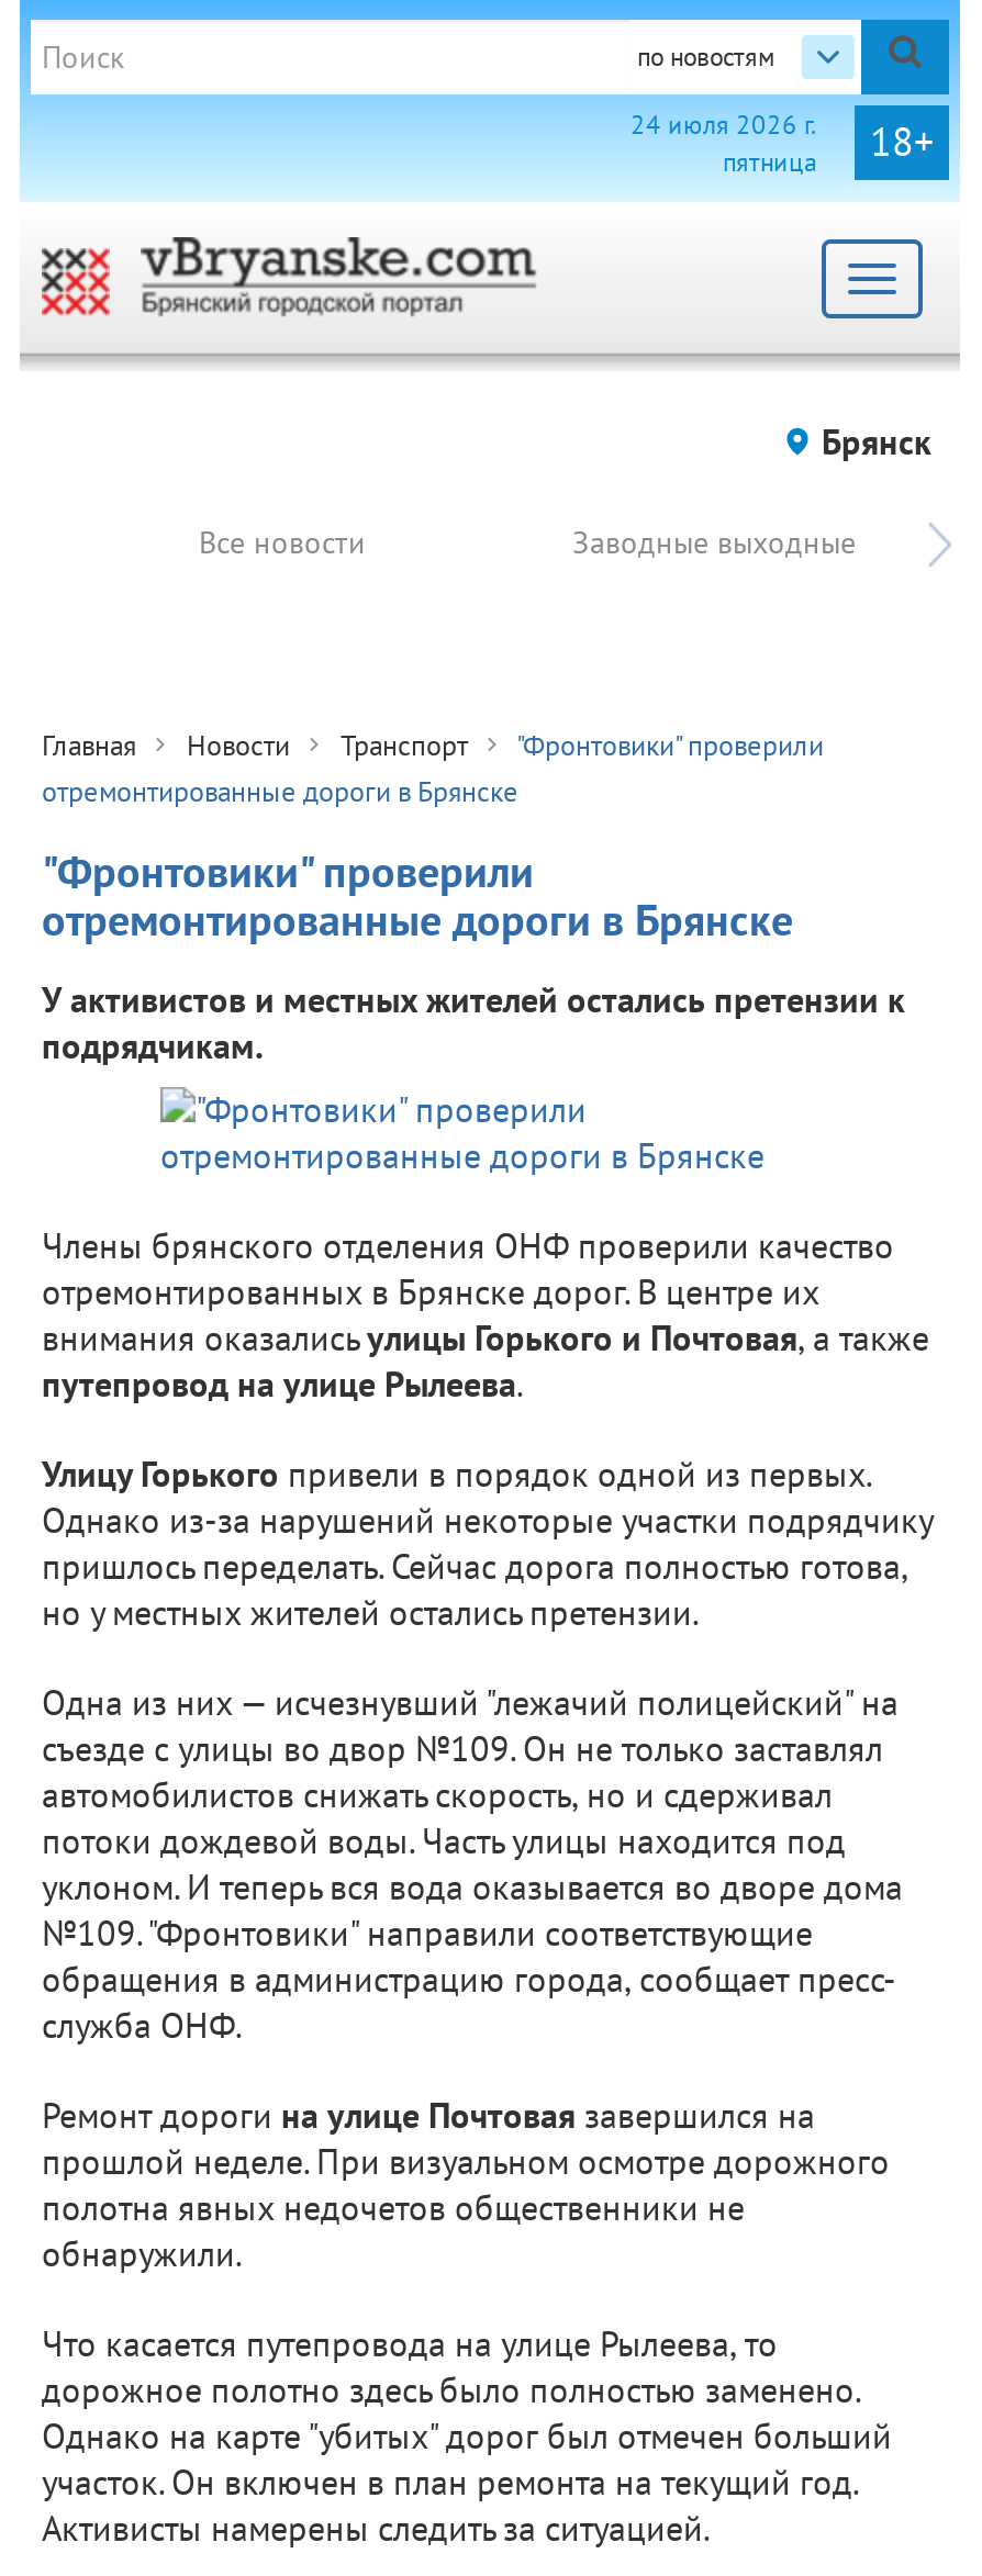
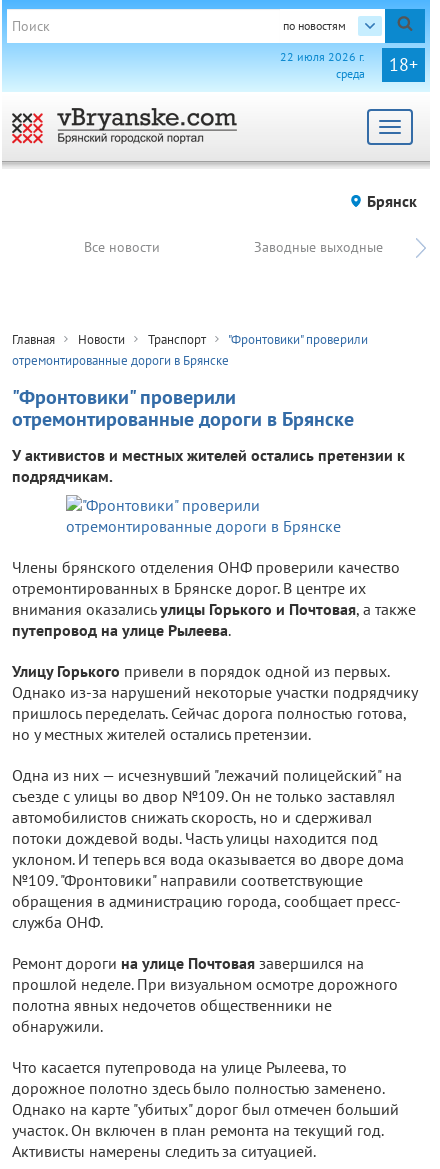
[631,107,817,178] 24 июля 2026 г. | пятница -> [280,49,365,81] 22 июля 2026 г. | среда

